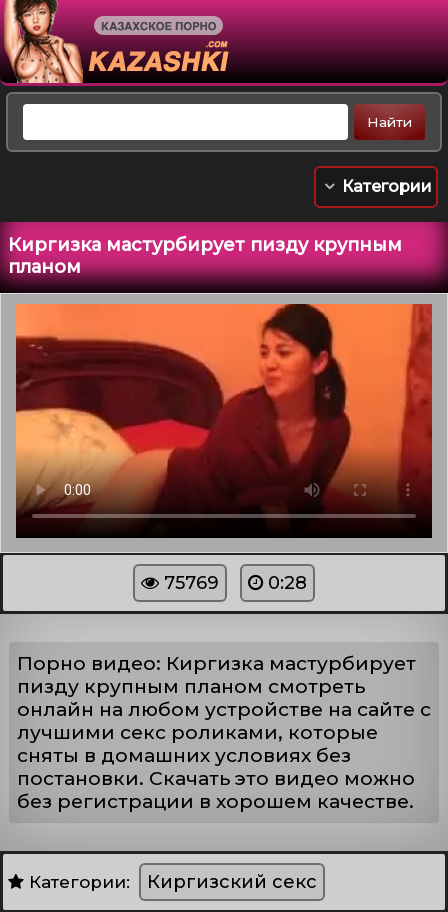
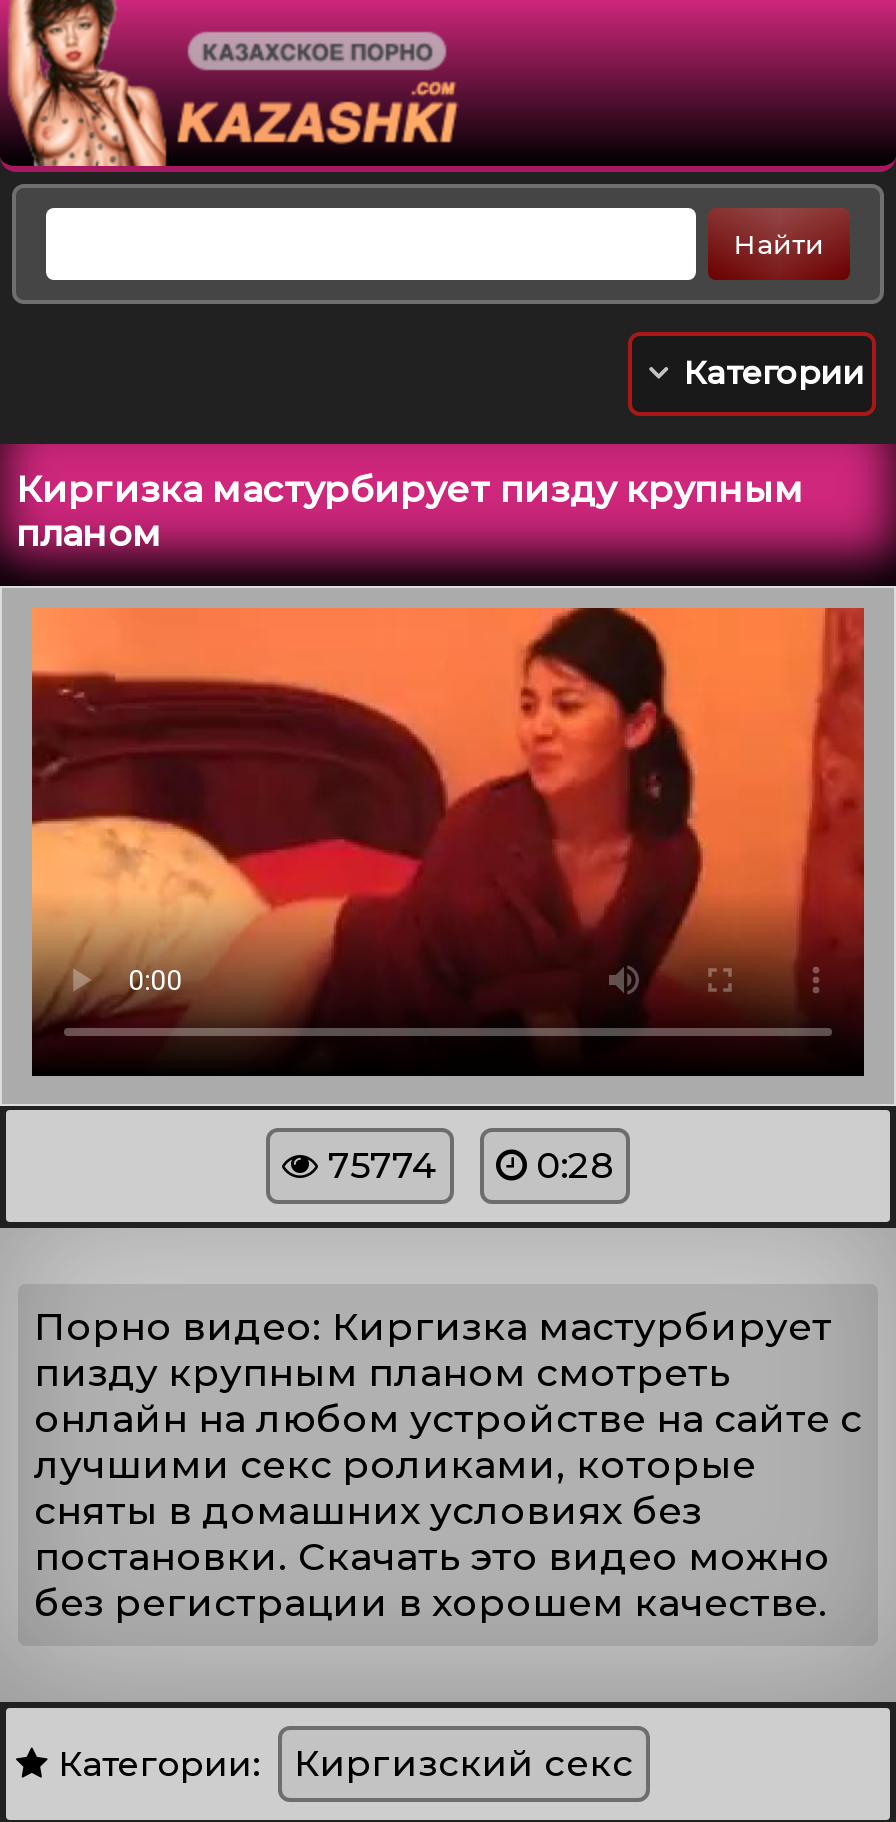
[159,572,307,594] 75769 0:28 -> [318,1144,614,1188] 75774 0:28

